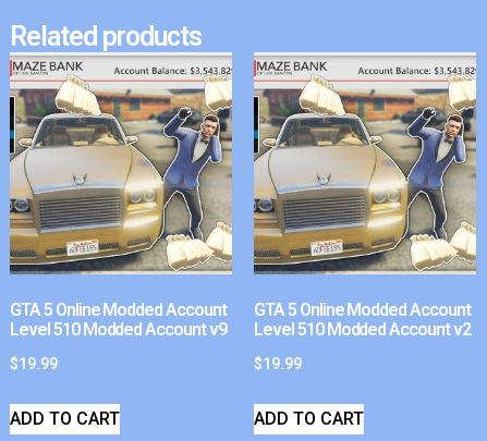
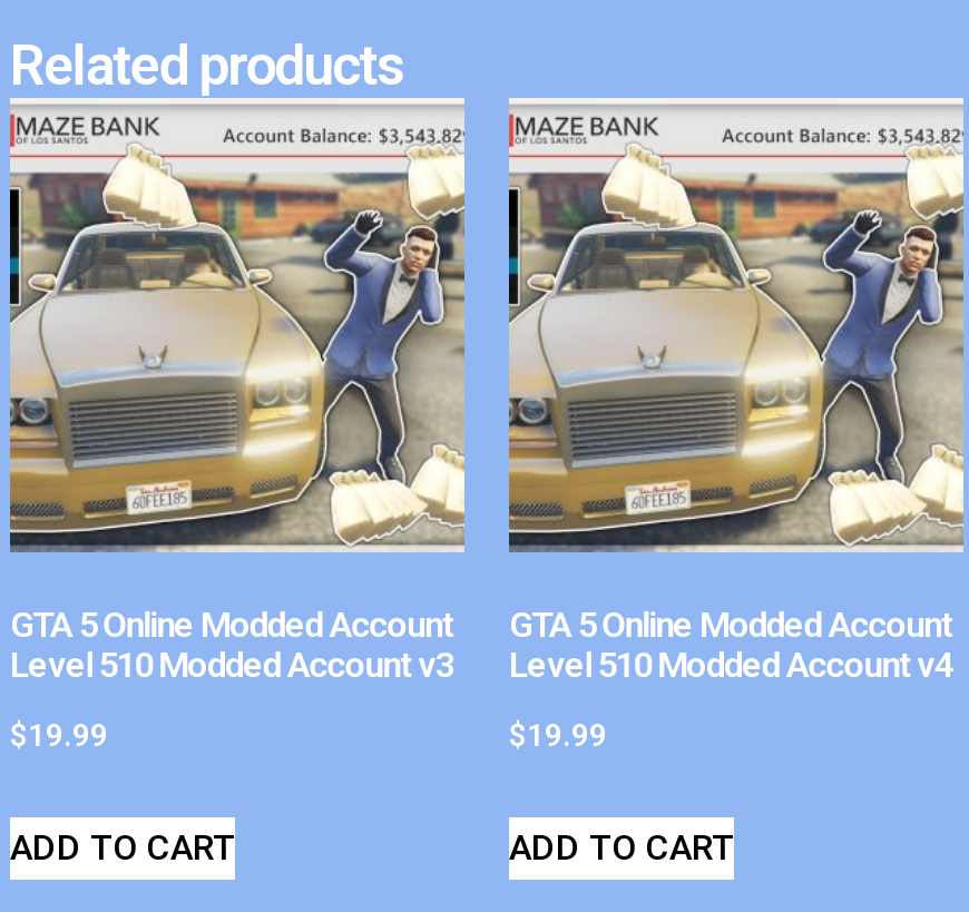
[10,319,227,340] Level 510 Modded Account v9 -> [10,643,453,686] Level 510 Modded Account v3
[254,319,471,340] Level 510 Modded Account v2 -> [509,643,952,686] Level 510 Modded Account v4

